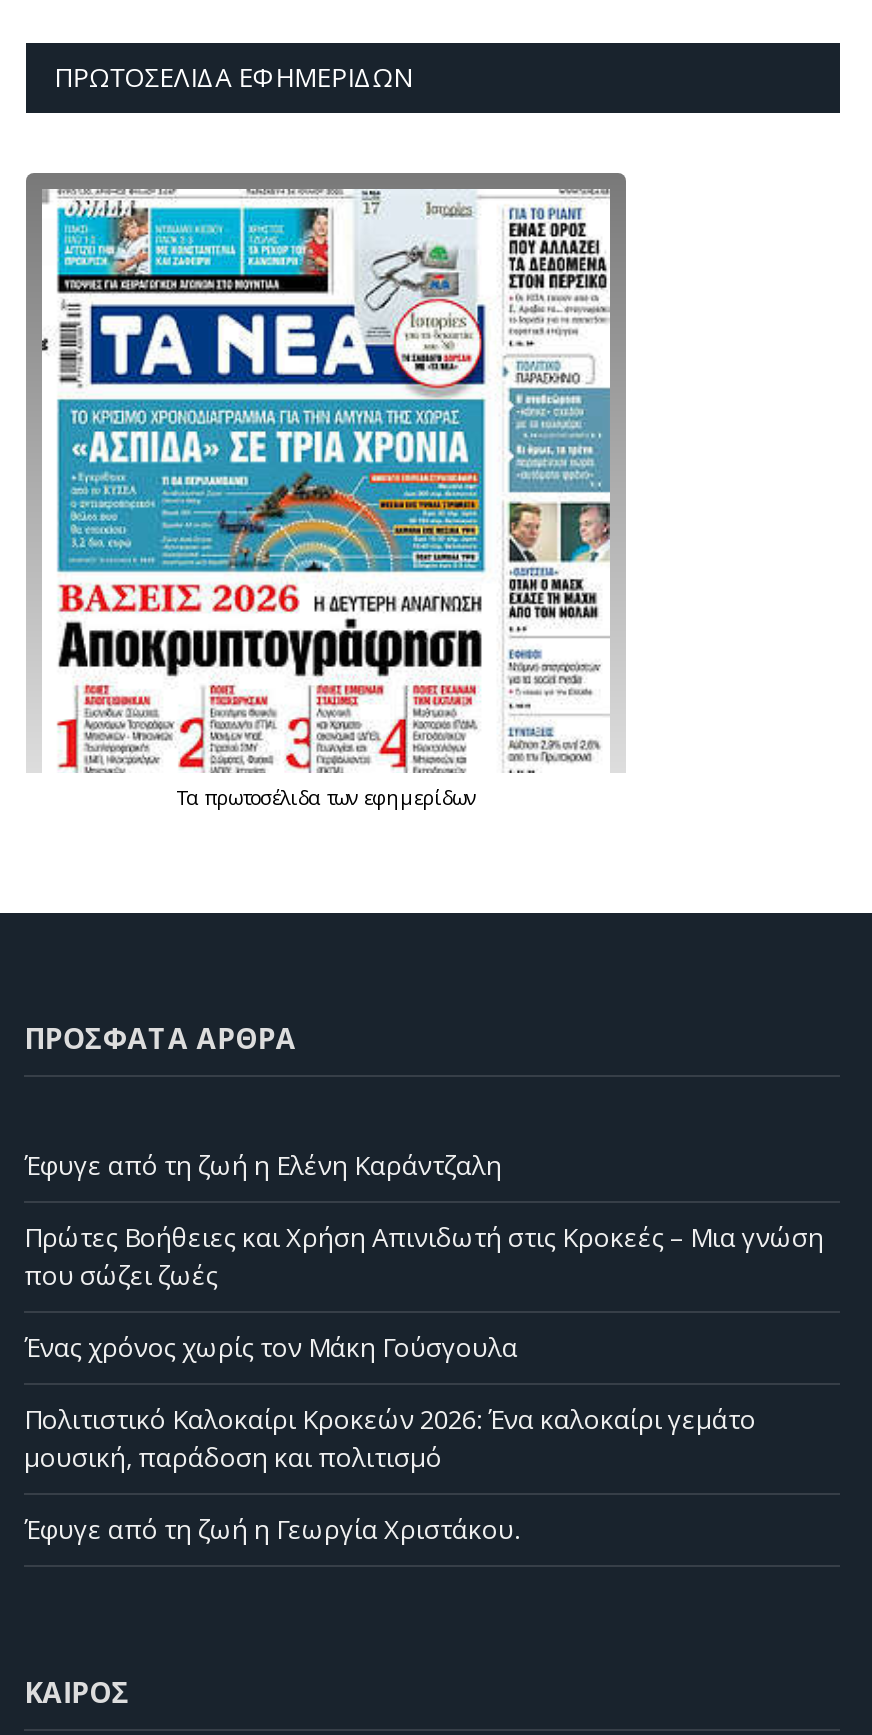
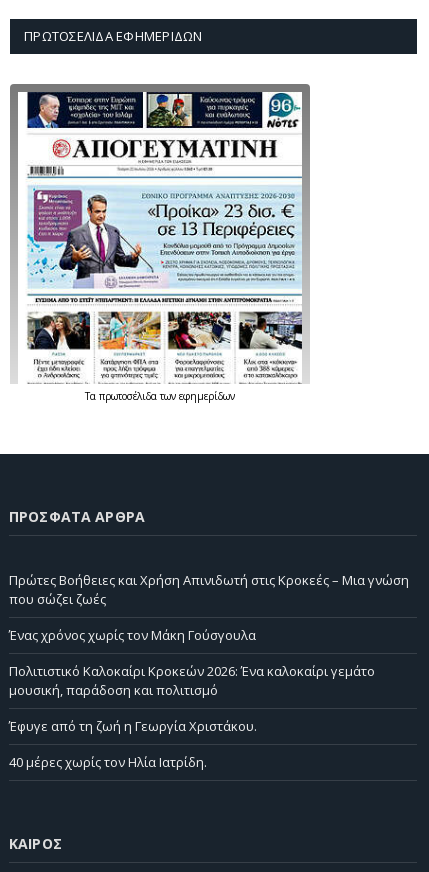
[40,187,612,773] [image] -> [17,91,303,385] [image]
[24,1147,502,1183] Έφυγε από τη ζωή η Ελένη Καράντζαλη -> none
moved [24,1219,824,1547] -> [9,571,409,735]: Πρώτες Βοήθειες και Χρήση Απινιδωτή στις Κροκεές – Μια γνώση | που σώζει ζωές | Ένας χρόνος χωρίς τον Μάκη Γούσγουλα | Πολιτιστικό Καλοκαίρι Κροκεών 2026: Ένα καλοκαίρι γεμάτο | μουσική, παράδοση και πολιτισμό | Έφυγε από τη ζωή η Γεωργία Χριστάκου.
none -> [9,753,207,771] 40 μέρες χωρίς τον Ηλία Ιατρίδη.

